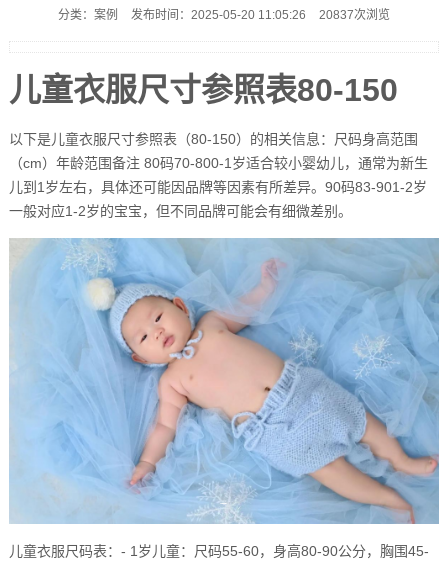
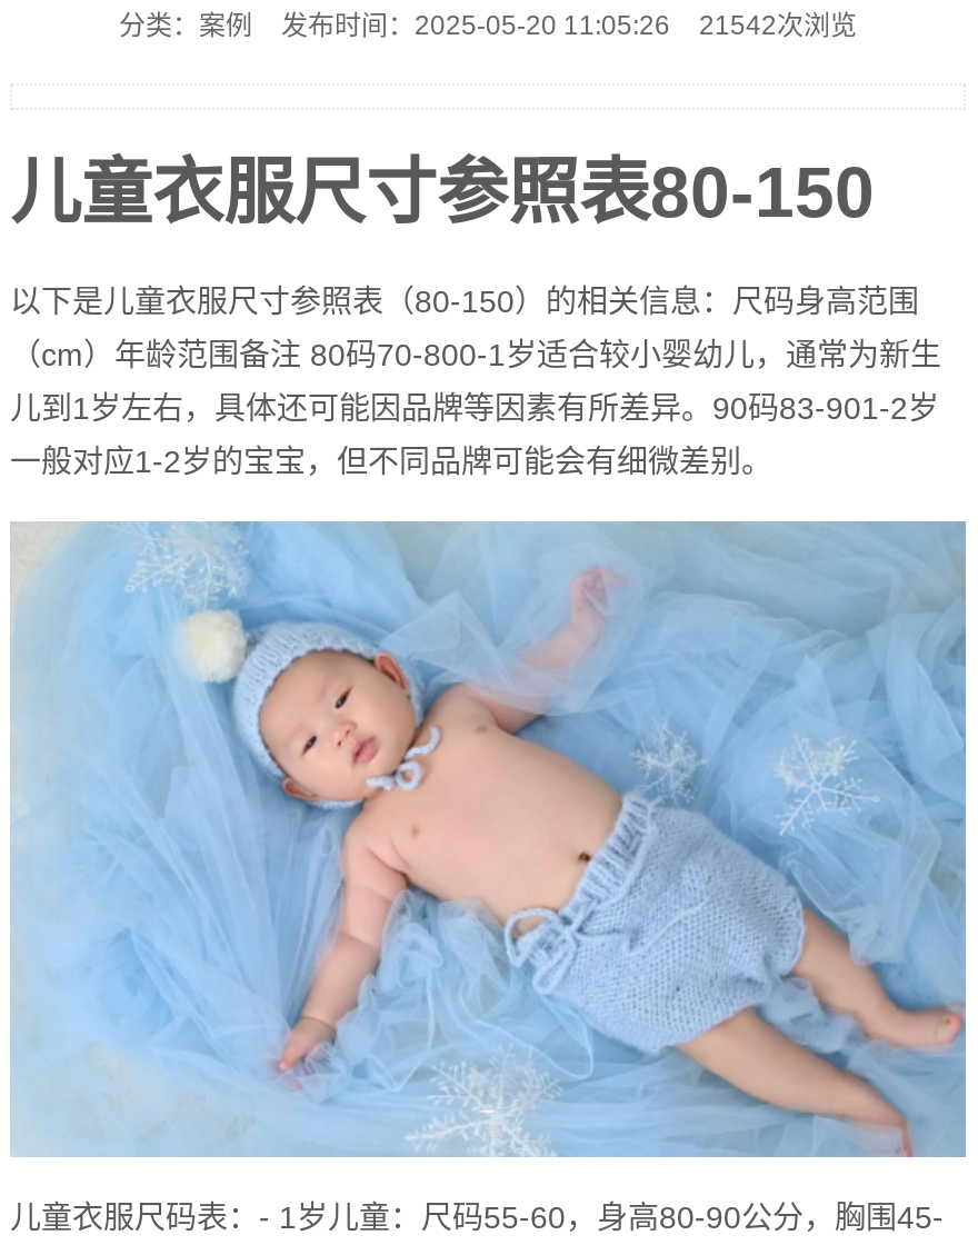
[58,8,390,22] 分类：案例 发布时间：2025-05-20 11:05:26 20837次浏览 -> [119,10,857,41] 分类：案例 发布时间：2025-05-20 11:05:26 21542次浏览

